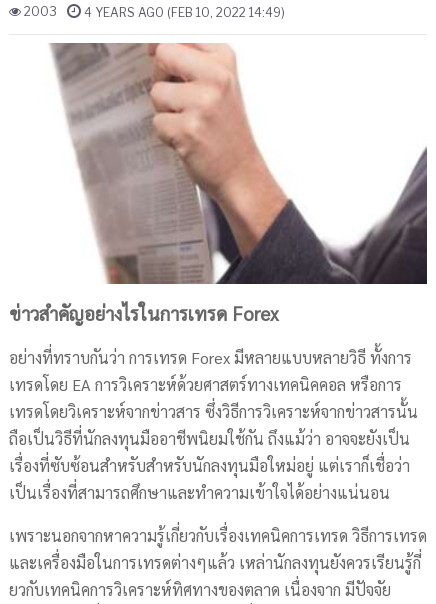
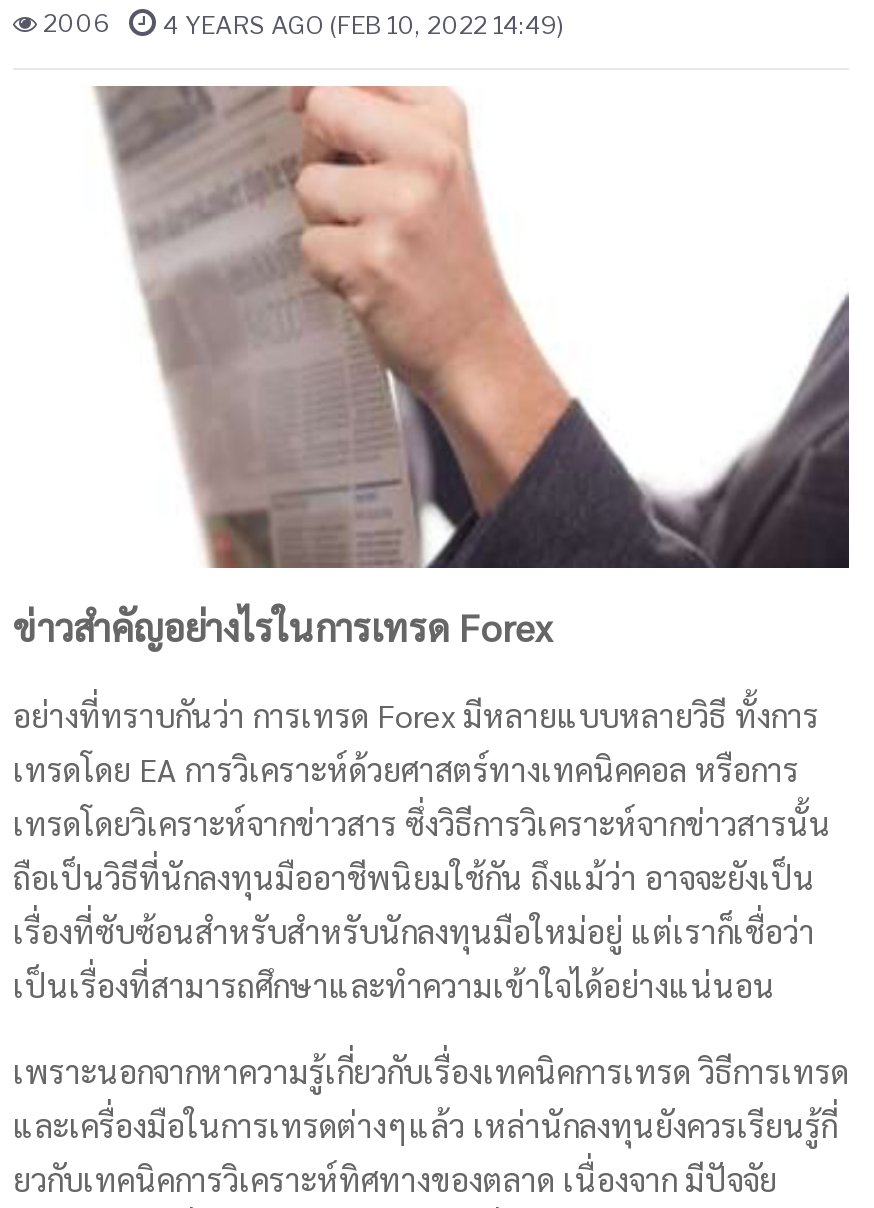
[24,4,285,20] 2003 4 YEARS AGO (FEB 10, 2022 14:49) -> [43,8,565,40] 2006 4 YEARS AGO (FEB 10, 2022 14:49)

